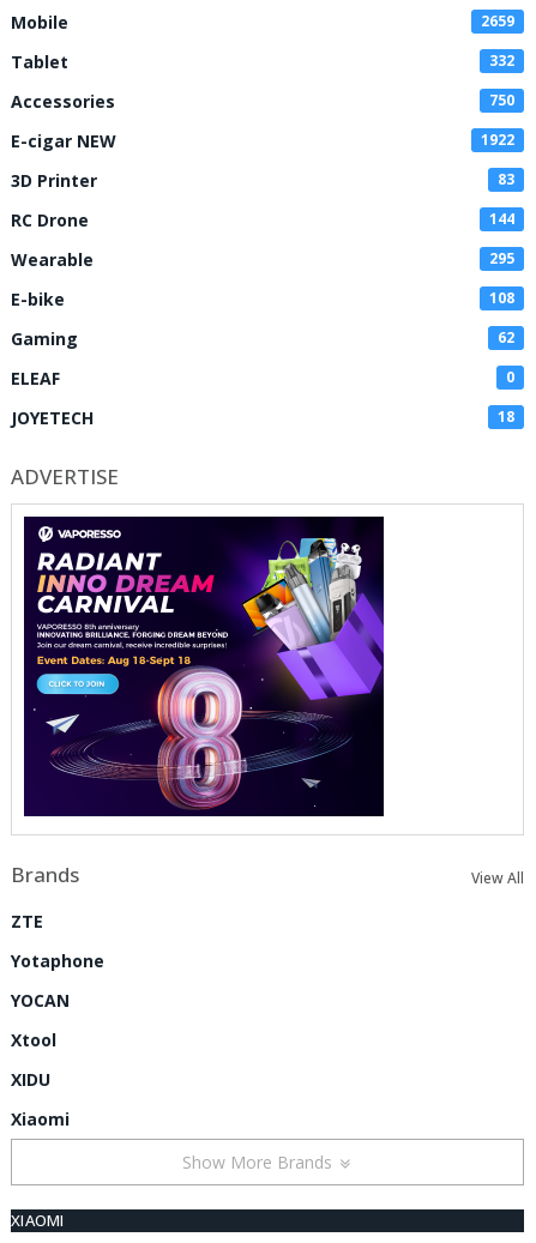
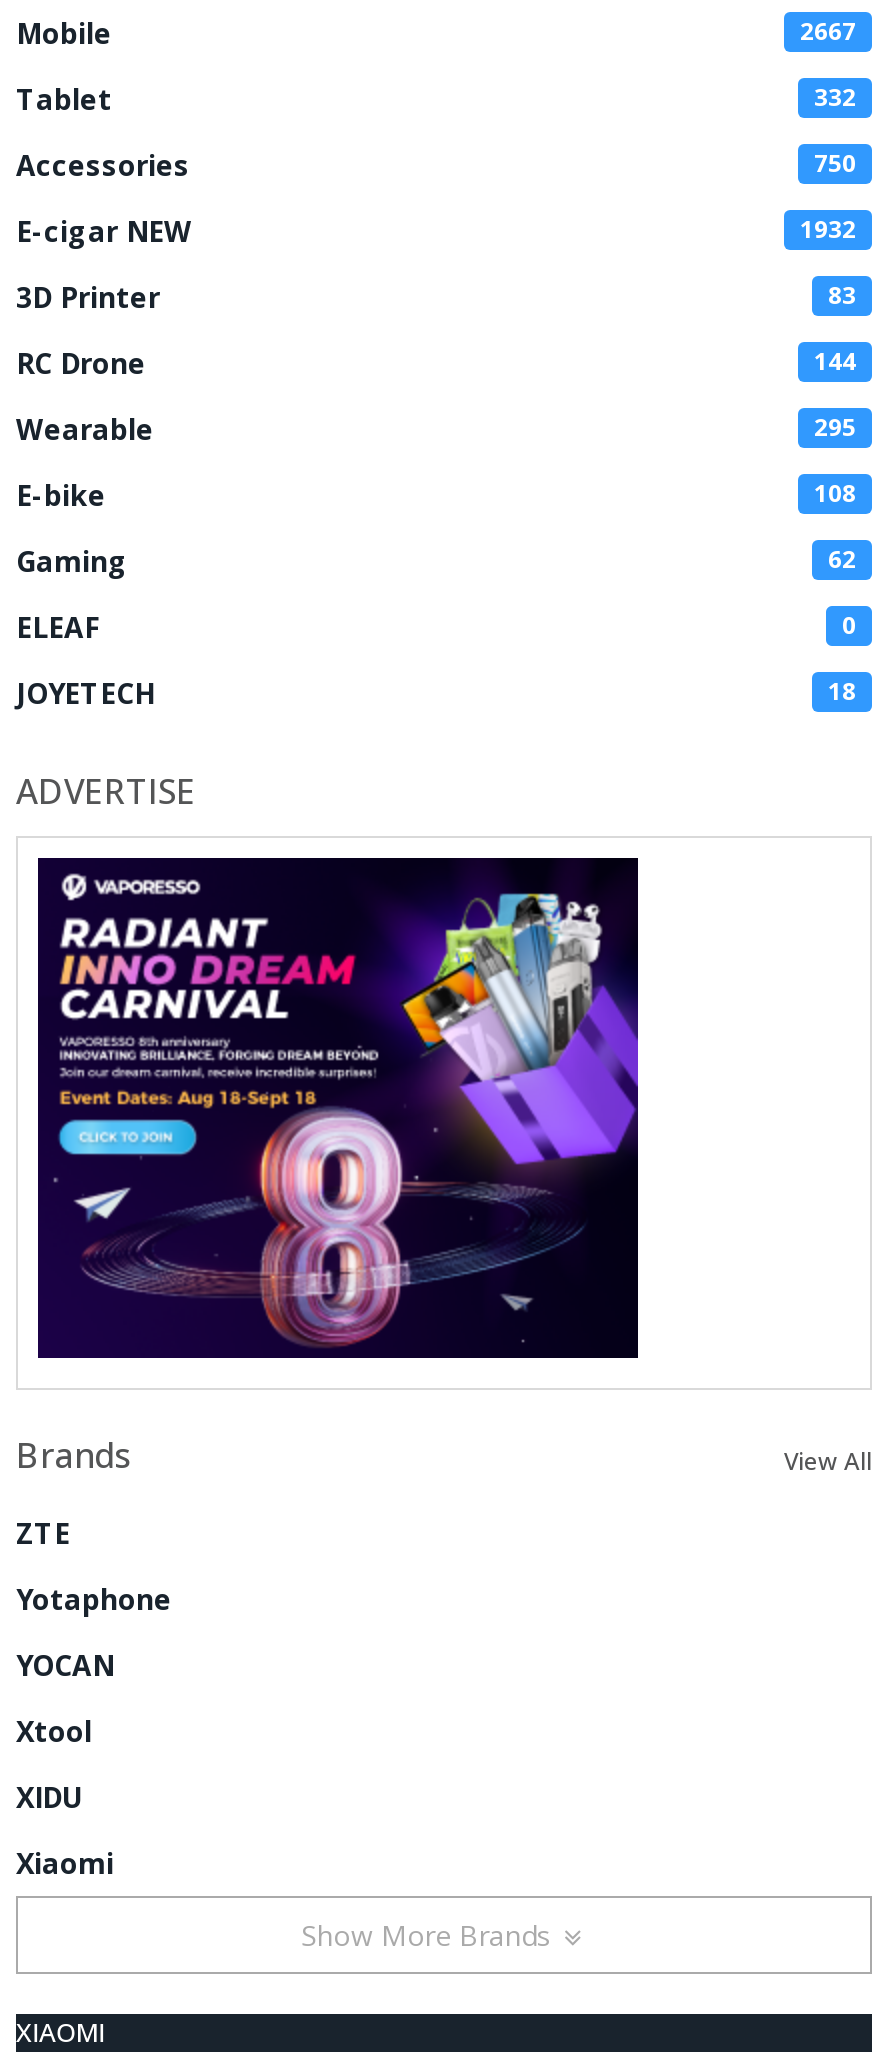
[481,11,514,31] 2659 -> [800,14,856,48] 2667
[481,129,514,150] 1922 -> [800,212,856,246] 1932

